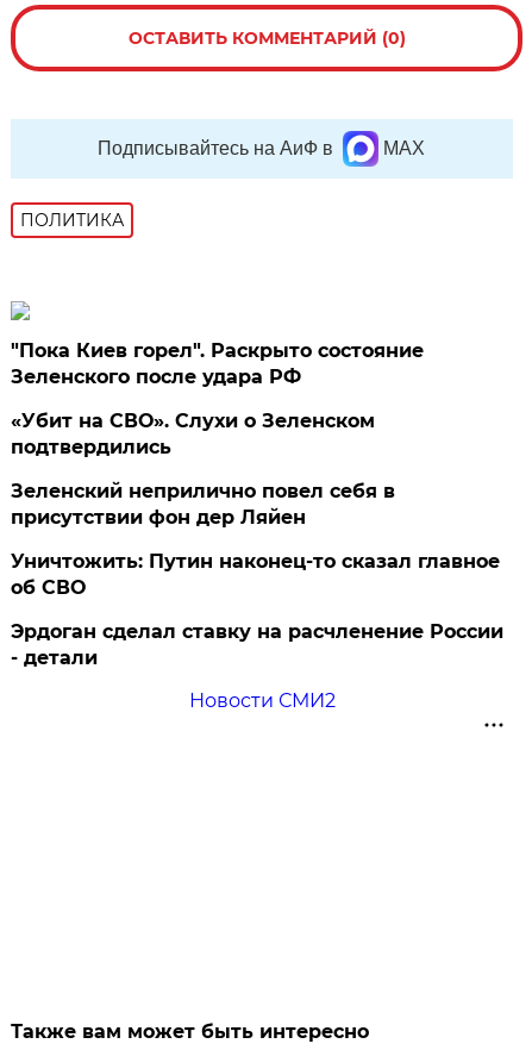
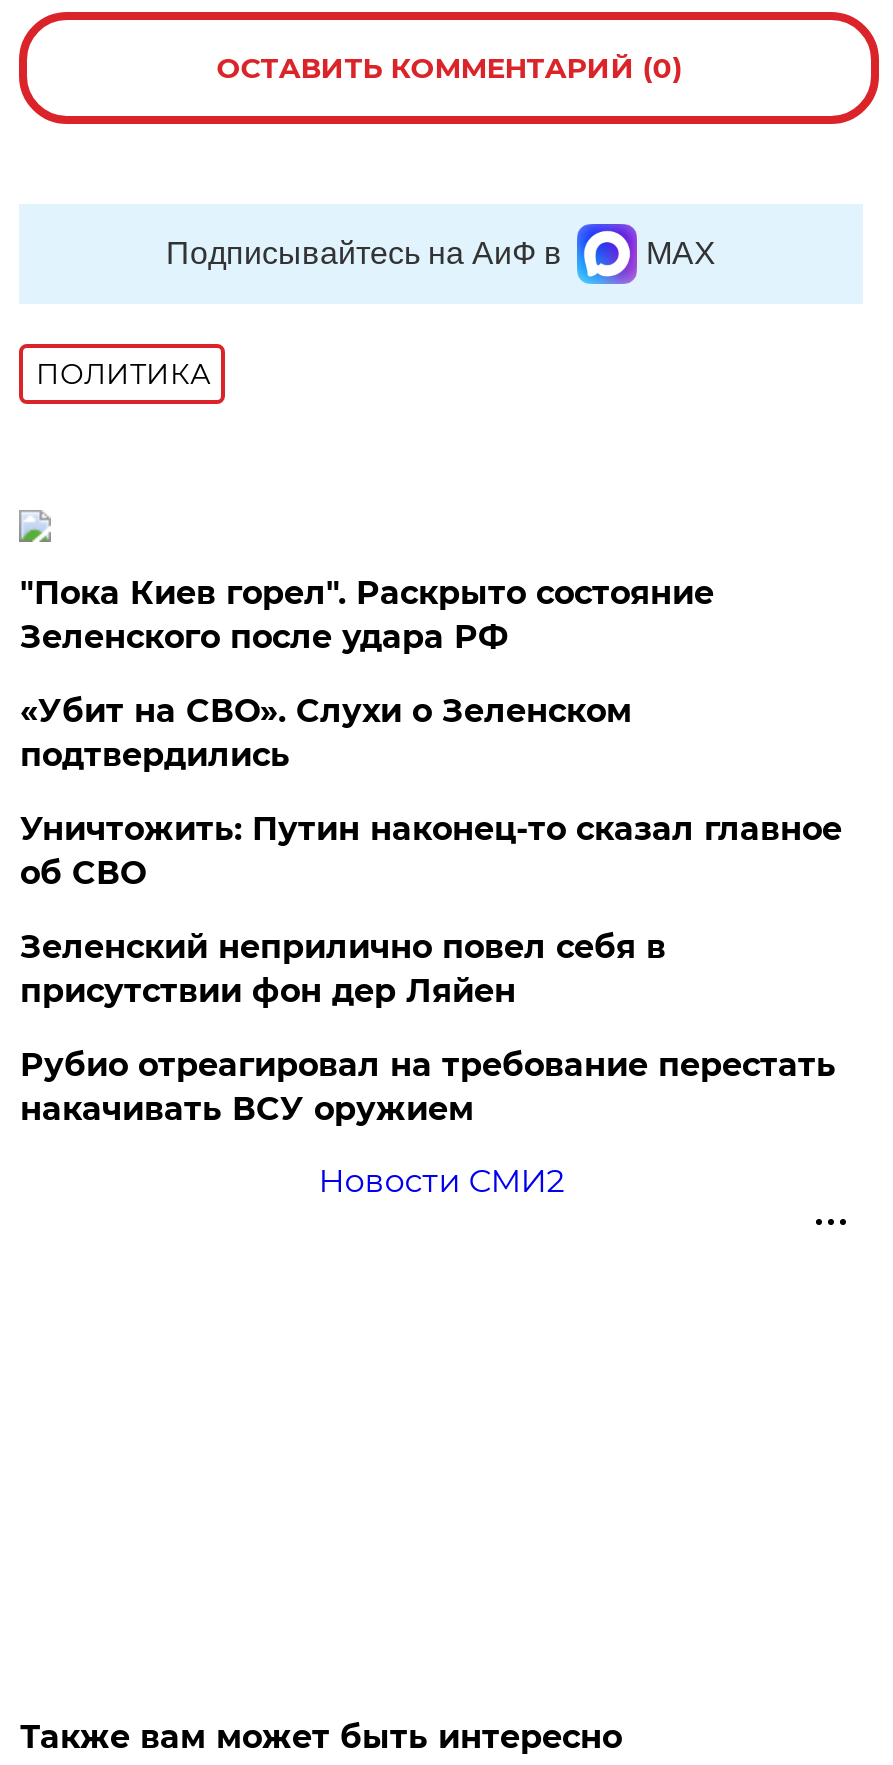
moved [11,480,396,529] -> [20,928,666,1010]: Зеленский неприлично повел cебя в | присутствии фон дер Ляйен
moved [11,550,500,599] -> [20,810,842,892]: Уничтожить: Путин наконец-то сказал главное | об СВО
[11,620,504,669] Эрдоган сделал ставку на расчленение России | - детали -> [20,1046,836,1128] Рубио отреагировал на требование перестать | накачивать ВСУ оружием

